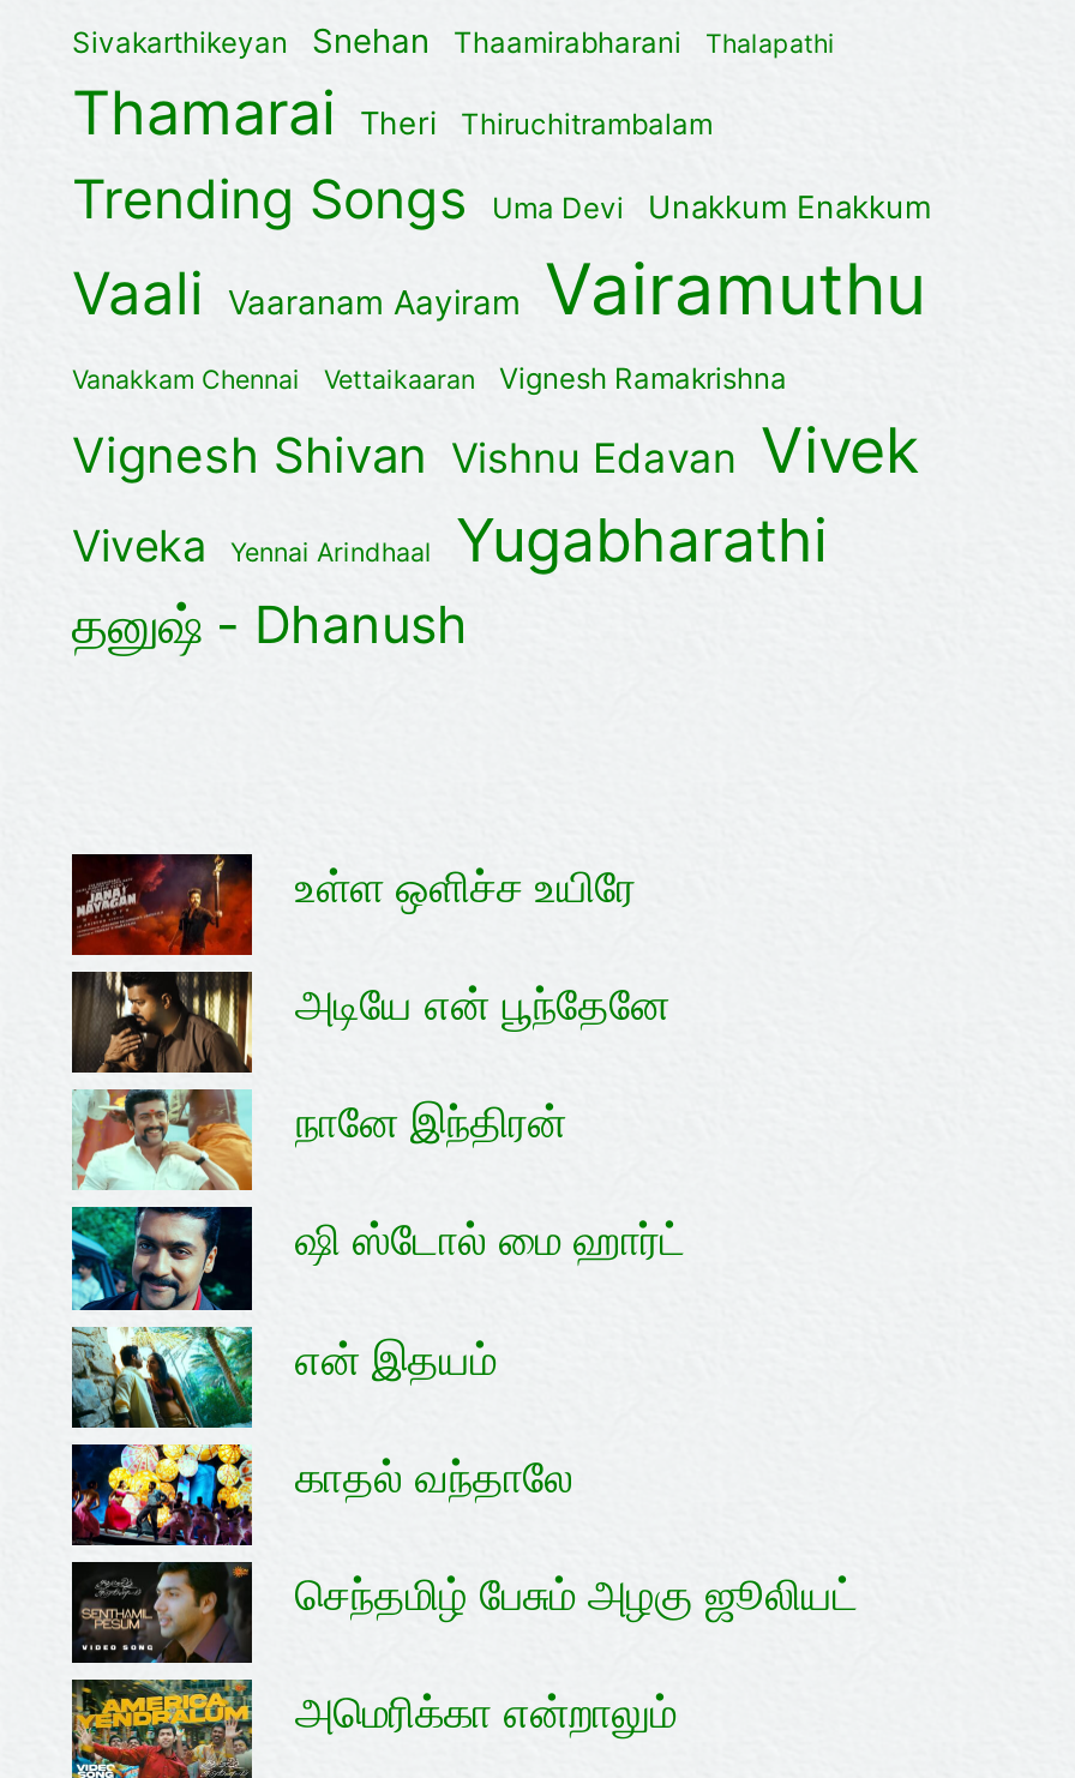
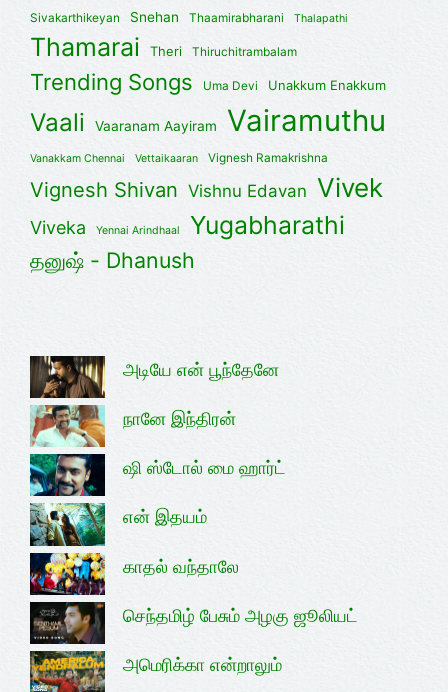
[72,854,636,957] [image] | உள்ள ஒளிச்ச உயிரே -> none

